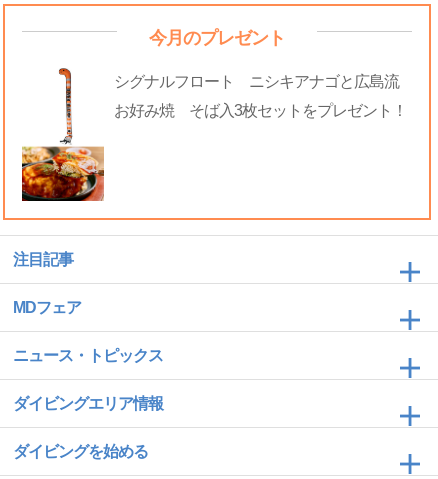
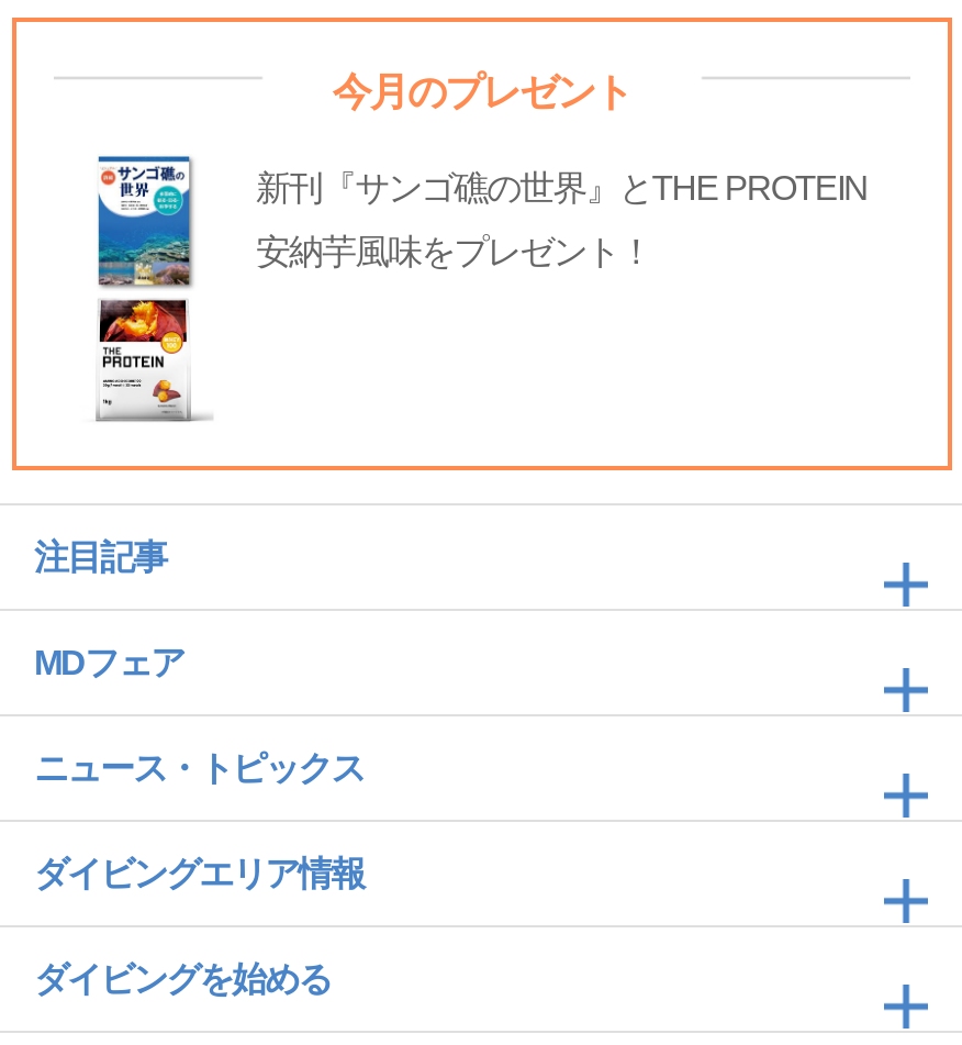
[21,67,399,202] [image] | シグナルフロート ニシキアナゴと広島流 -> [54,154,901,429] [image] | 新刊『サンゴ礁の世界』とTHE PROTEIN
[114,102,407,119] お好み焼 そば入3枚セットをプレゼント！ -> [256,232,652,270] 安納芋風味をプレゼント！

